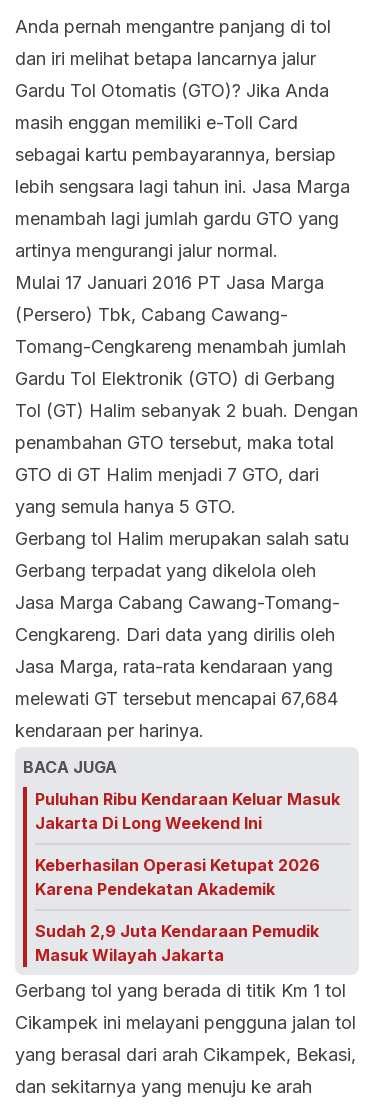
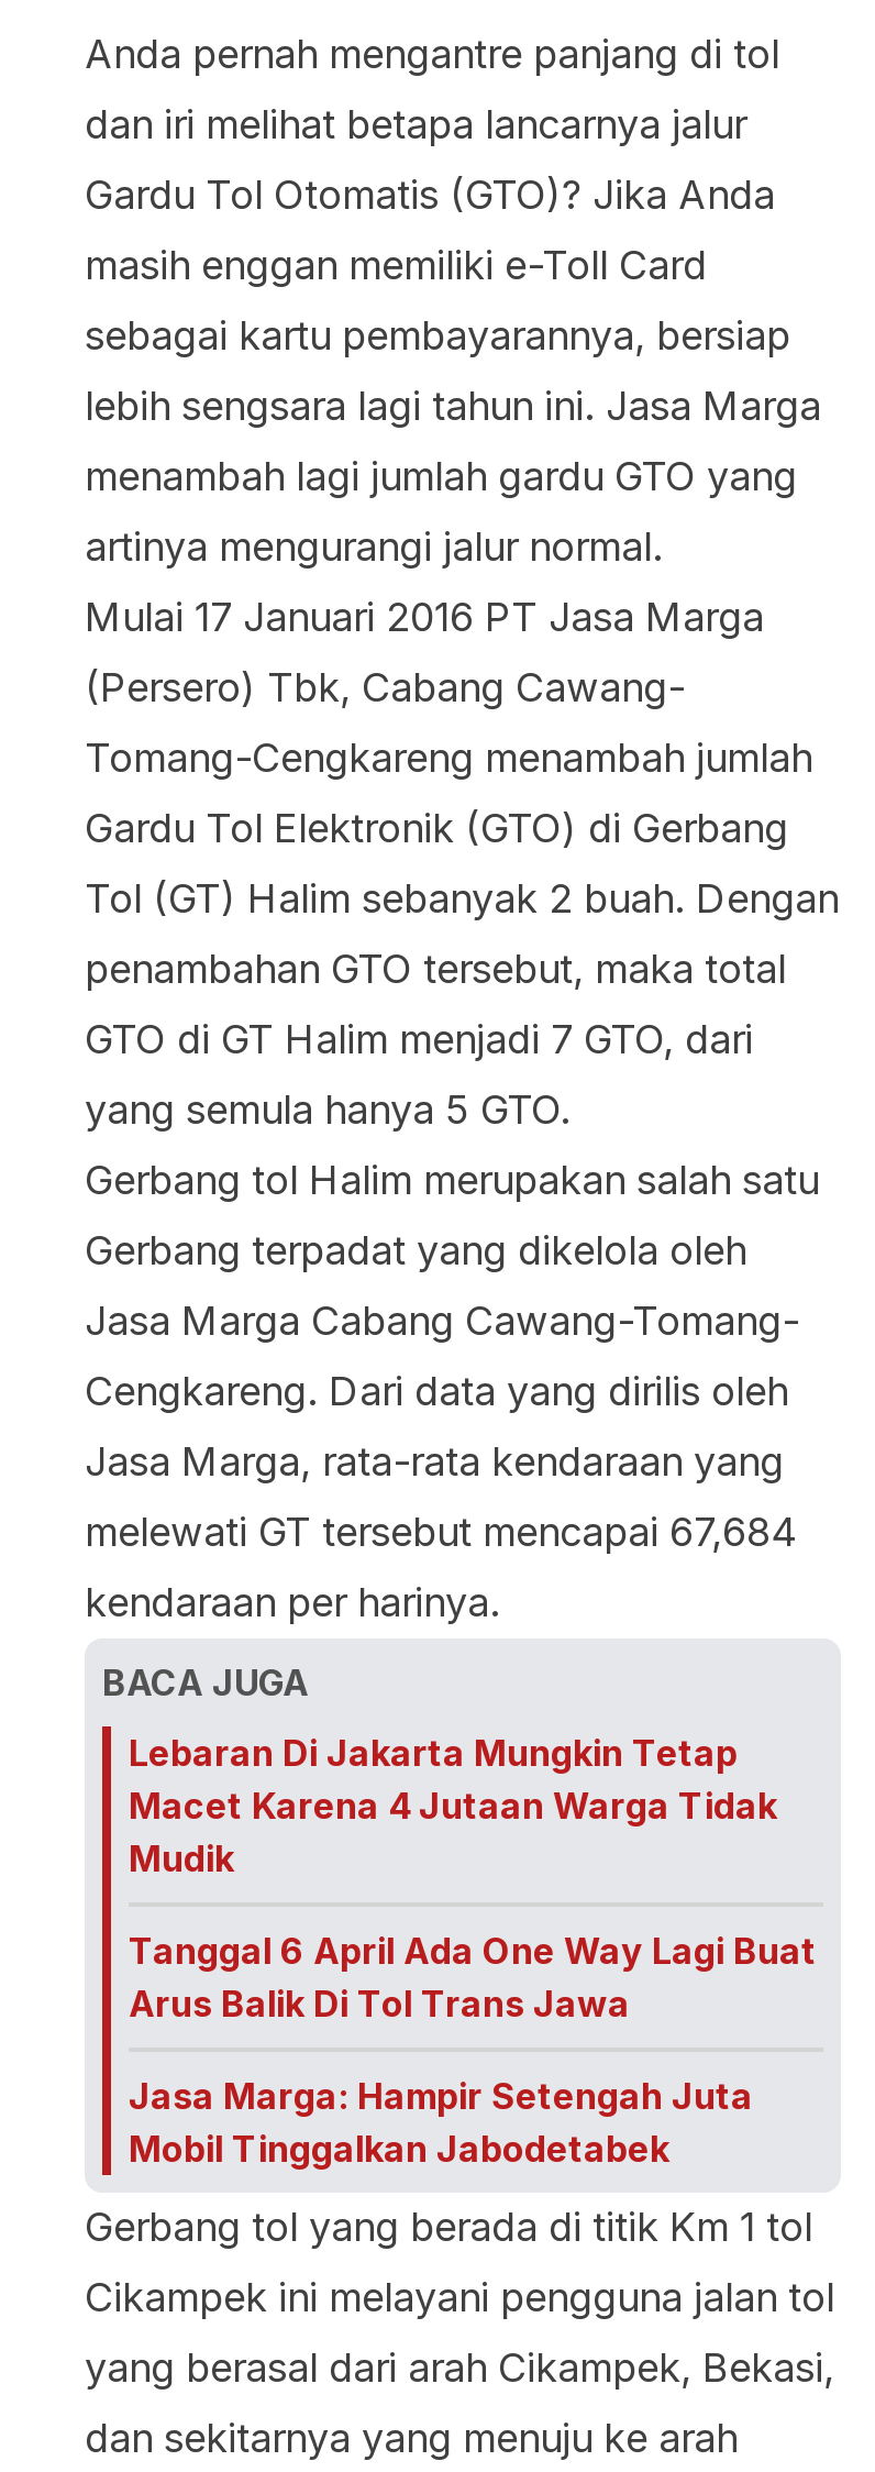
[35,789,340,833] Puluhan Ribu Kendaraan Keluar Masuk | Jakarta Di Long Weekend Ini -> [129,1731,777,1880] Lebaran Di Jakarta Mungkin Tetap | Macet Karena 4 Jutaan Warga Tidak | Mudik
[35,855,320,899] Keberhasilan Operasi Ketupat 2026 | Karena Pendekatan Akademik -> [129,1929,817,2026] Tanggal 6 April Ada One Way Lagi Buat | Arus Balik Di Tol Trans Jawa
[35,921,319,965] Sudah 2,9 Juta Kendaraan Pemudik | Masuk Wilayah Jakarta -> [129,2074,753,2171] Jasa Marga: Hampir Setengah Juta | Mobil Tinggalkan Jabodetabek

